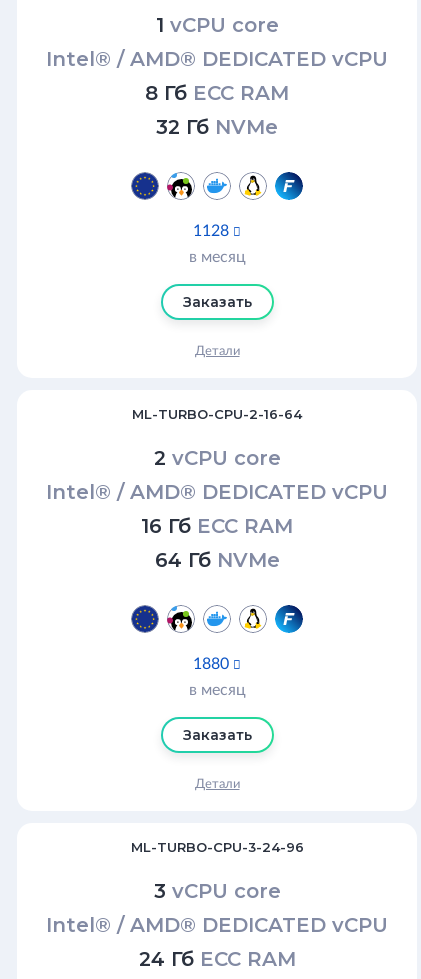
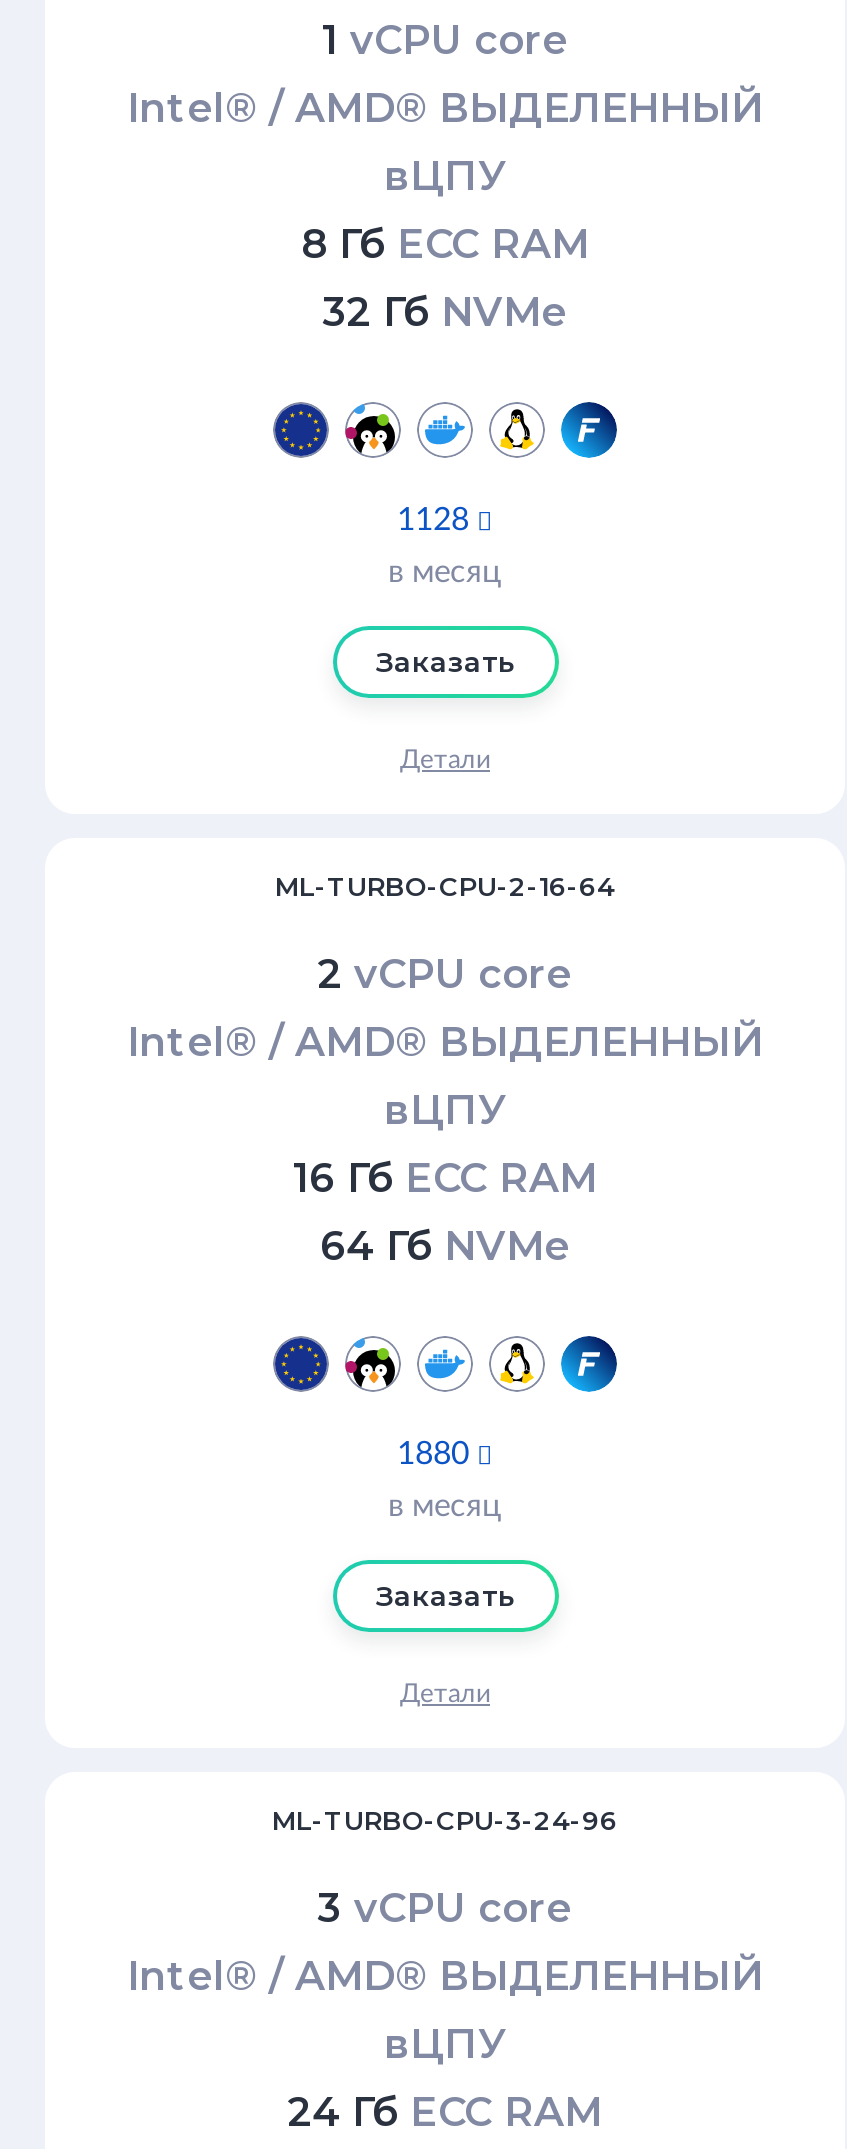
[46,47,388,71] Intel® / AMD® DEDICATED vCPU -> [127,85,763,201] Intel® / AMD® ВЫДЕЛЕННЫЙ | вЦПУ
[46,480,388,504] Intel® / AMD® DEDICATED vCPU -> [127,1019,763,1135] Intel® / AMD® ВЫДЕЛЕННЫЙ | вЦПУ
[46,913,388,937] Intel® / AMD® DEDICATED vCPU -> [127,1953,763,2069] Intel® / AMD® ВЫДЕЛЕННЫЙ | вЦПУ

